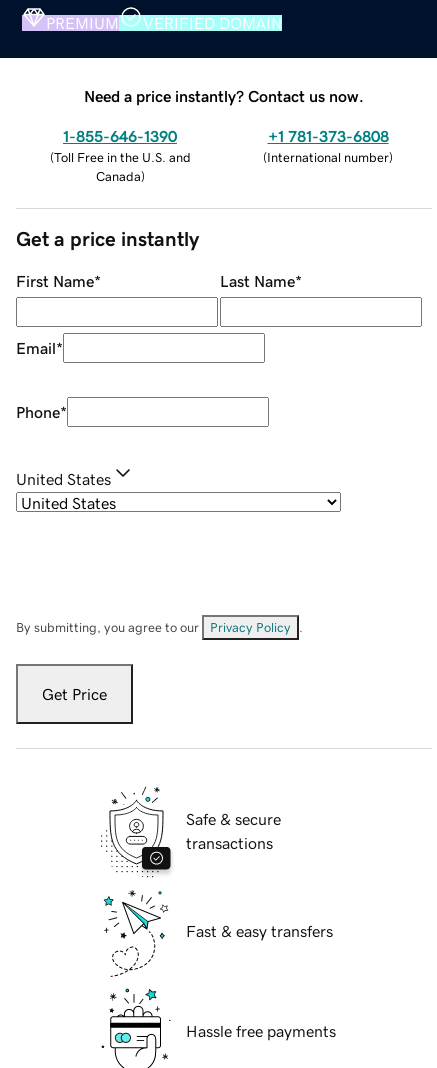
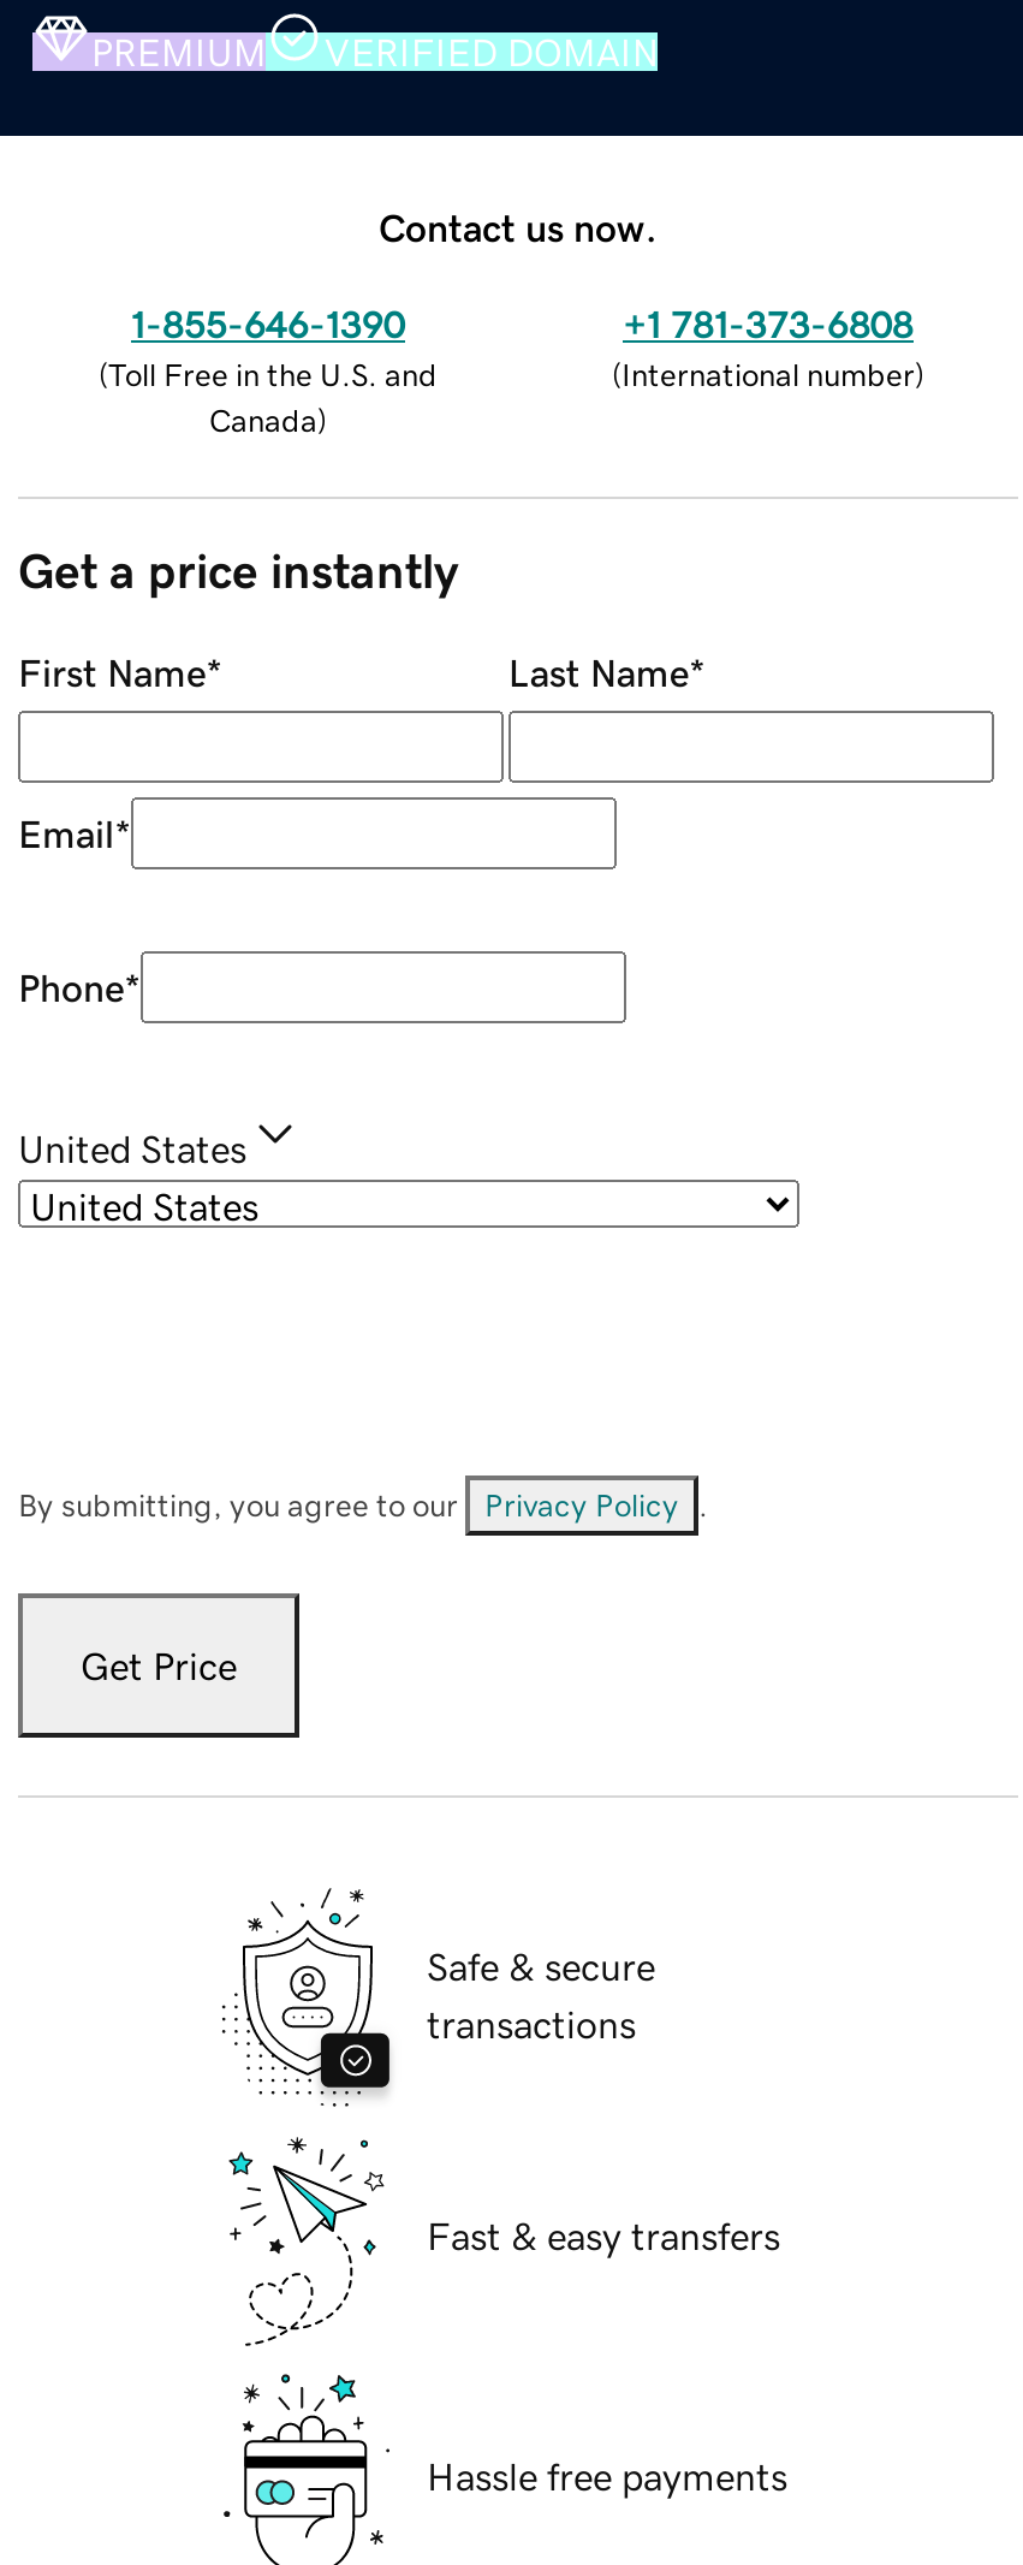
[84,88,364,104] Need a price instantly? Contact us now. -> [379,207,658,246] Contact us now.

